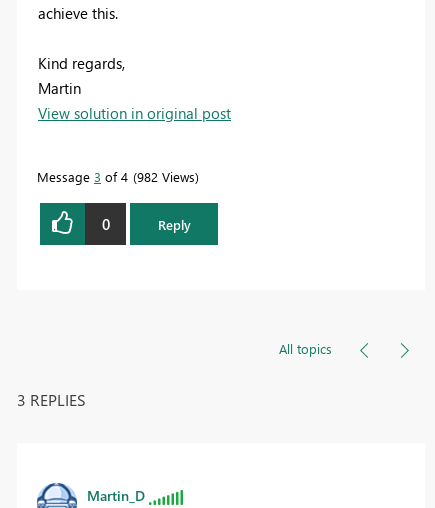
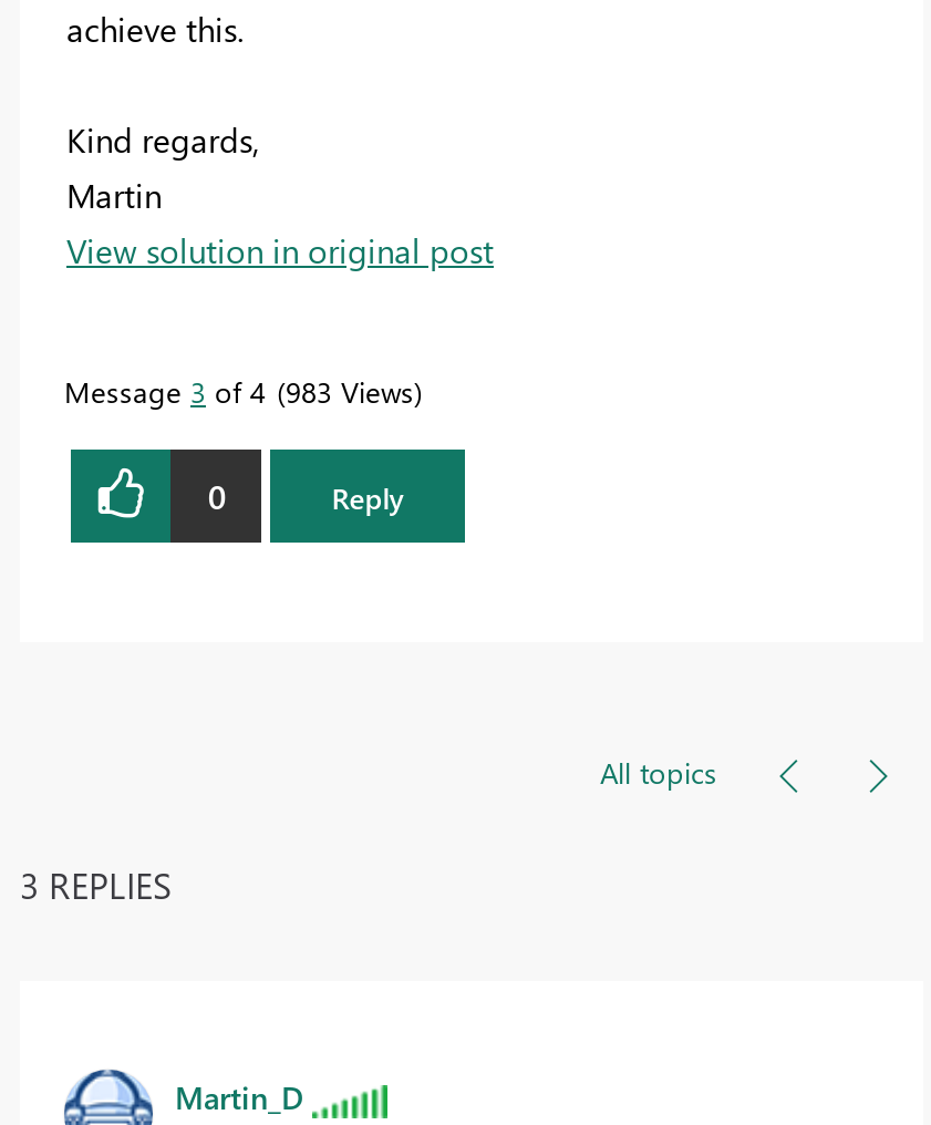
[37,168,195,185] Message 3 of 4 982 Views -> [64,372,414,410] Message 3 of 4 983 Views

